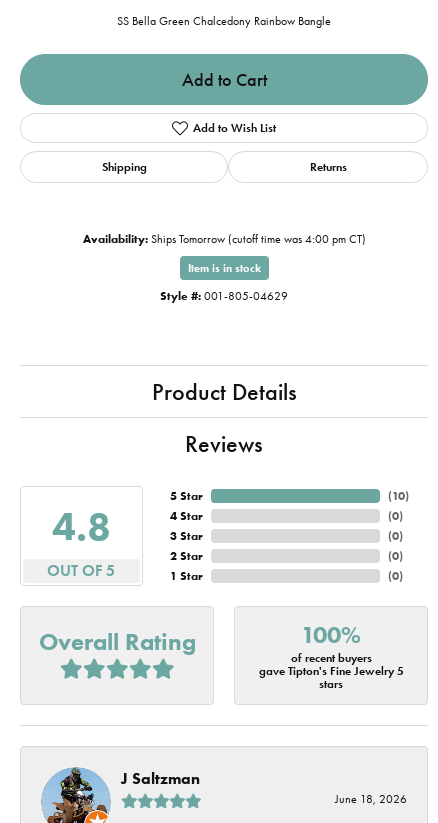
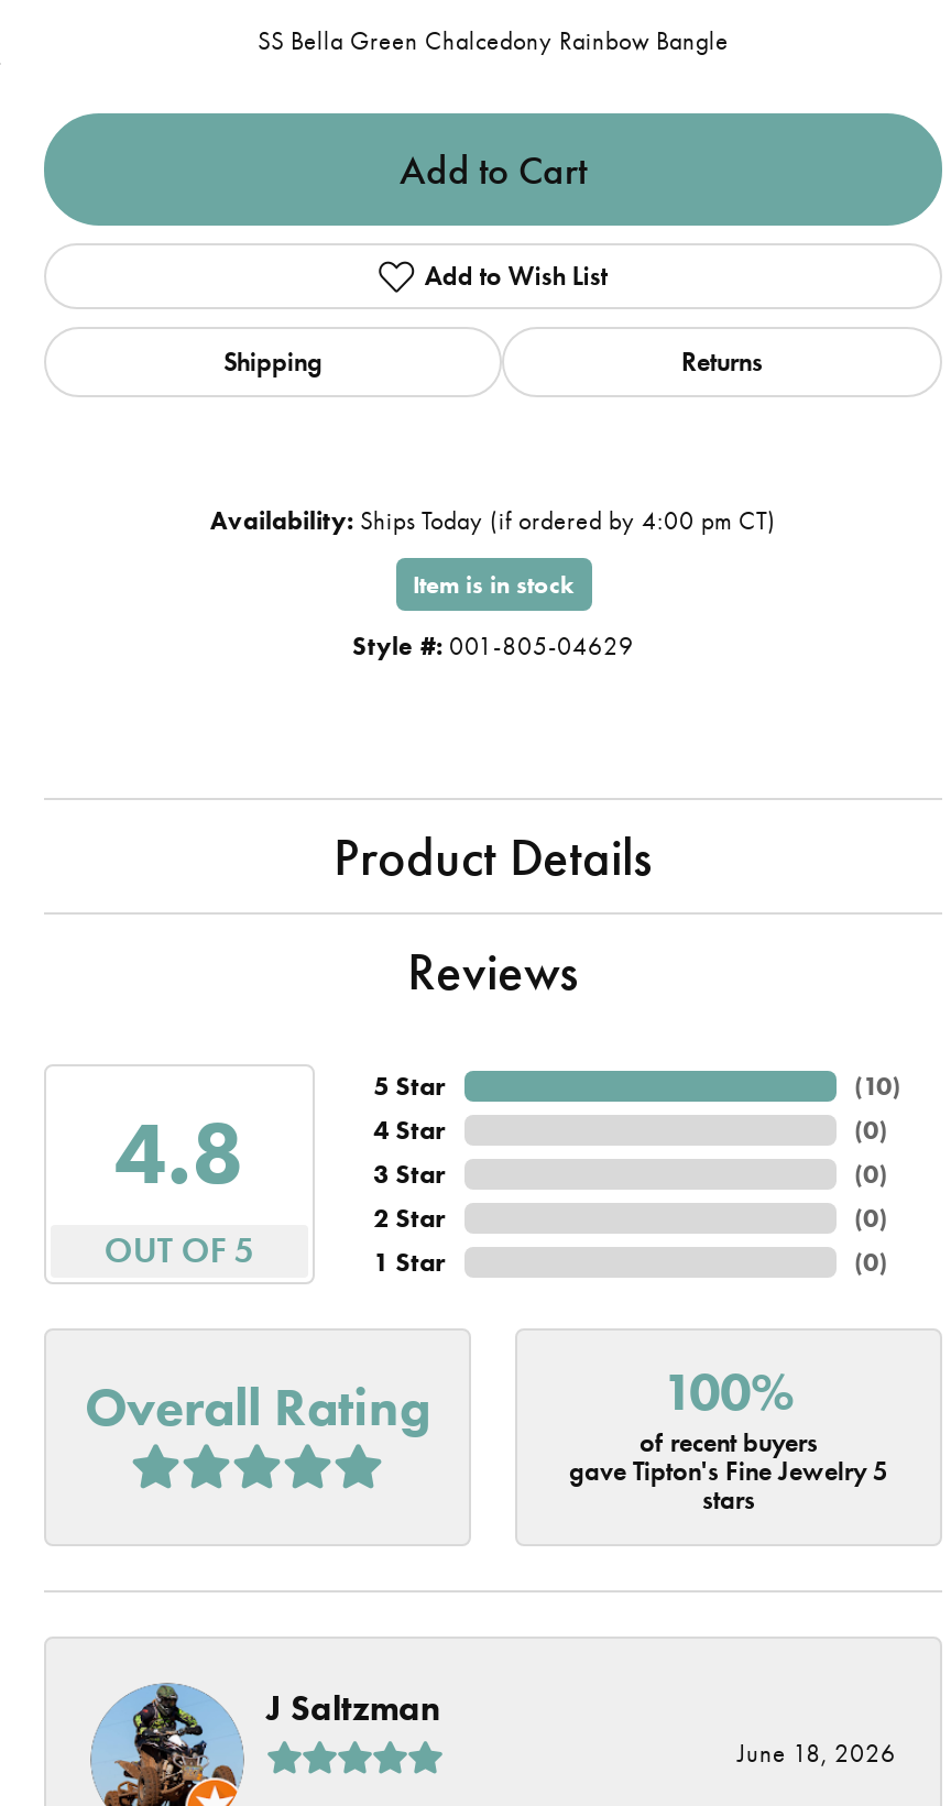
[82,232,365,246] Availability: Ships Tomorrow (cutoff time was 4:00 pm CT) -> [210,505,776,536] Availability: Ships Today (if ordered by 4:00 pm CT)

